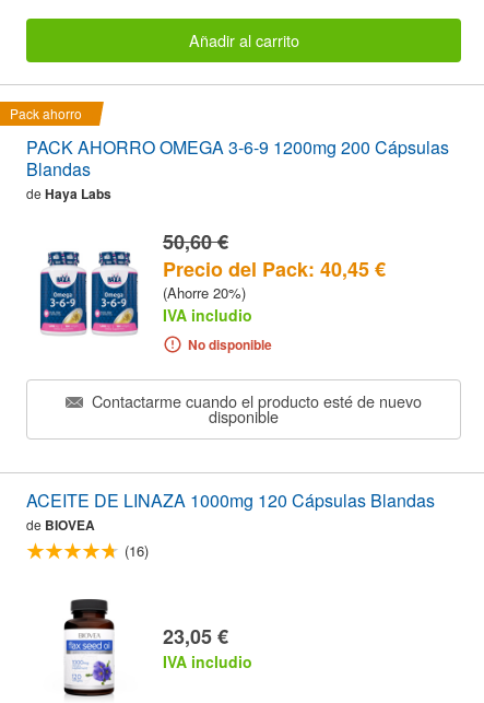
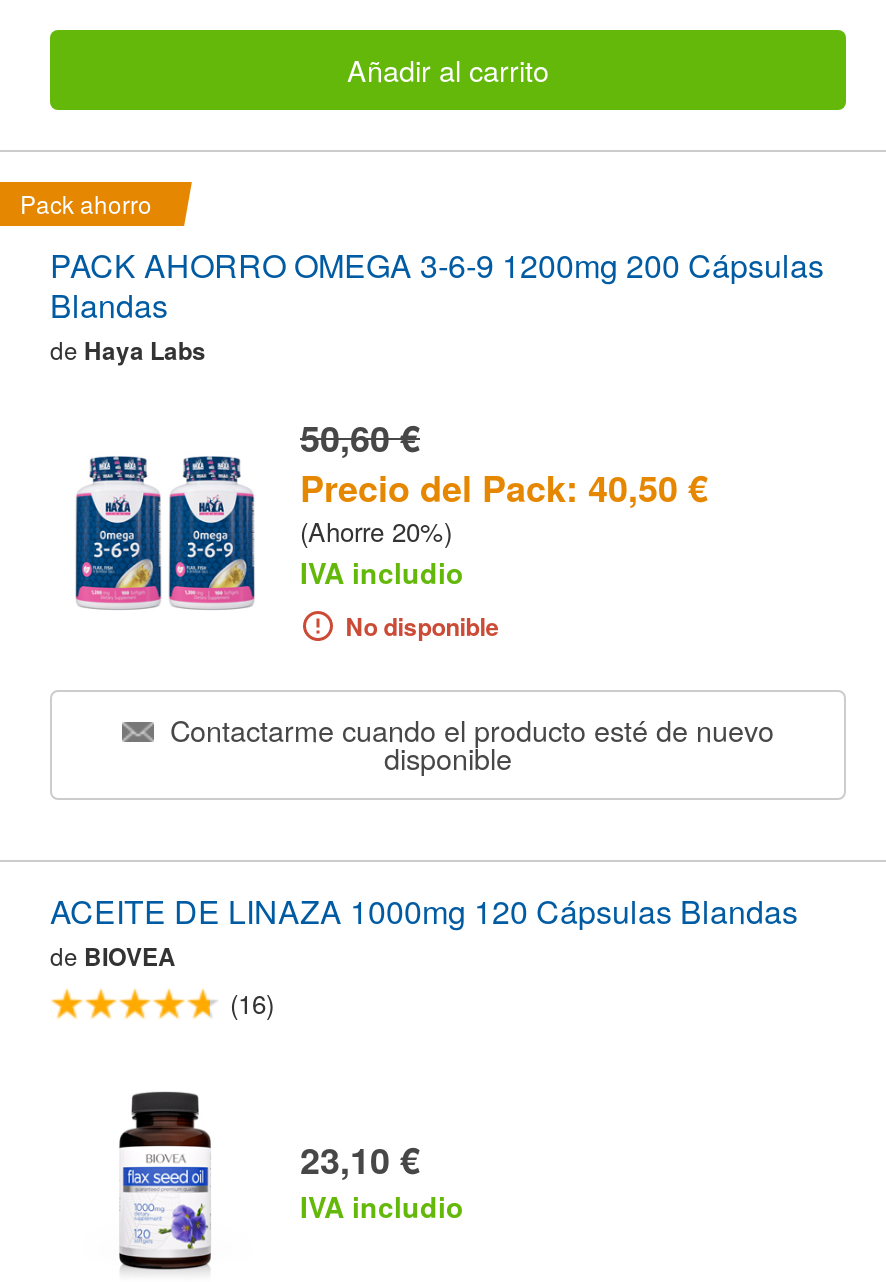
[163,255,386,283] Precio del Pack: 40,45 € -> [300,462,708,514] Precio del Pack: 40,50 €
[163,622,228,650] 23,05 € -> [300,1134,420,1186] 23,10 €

